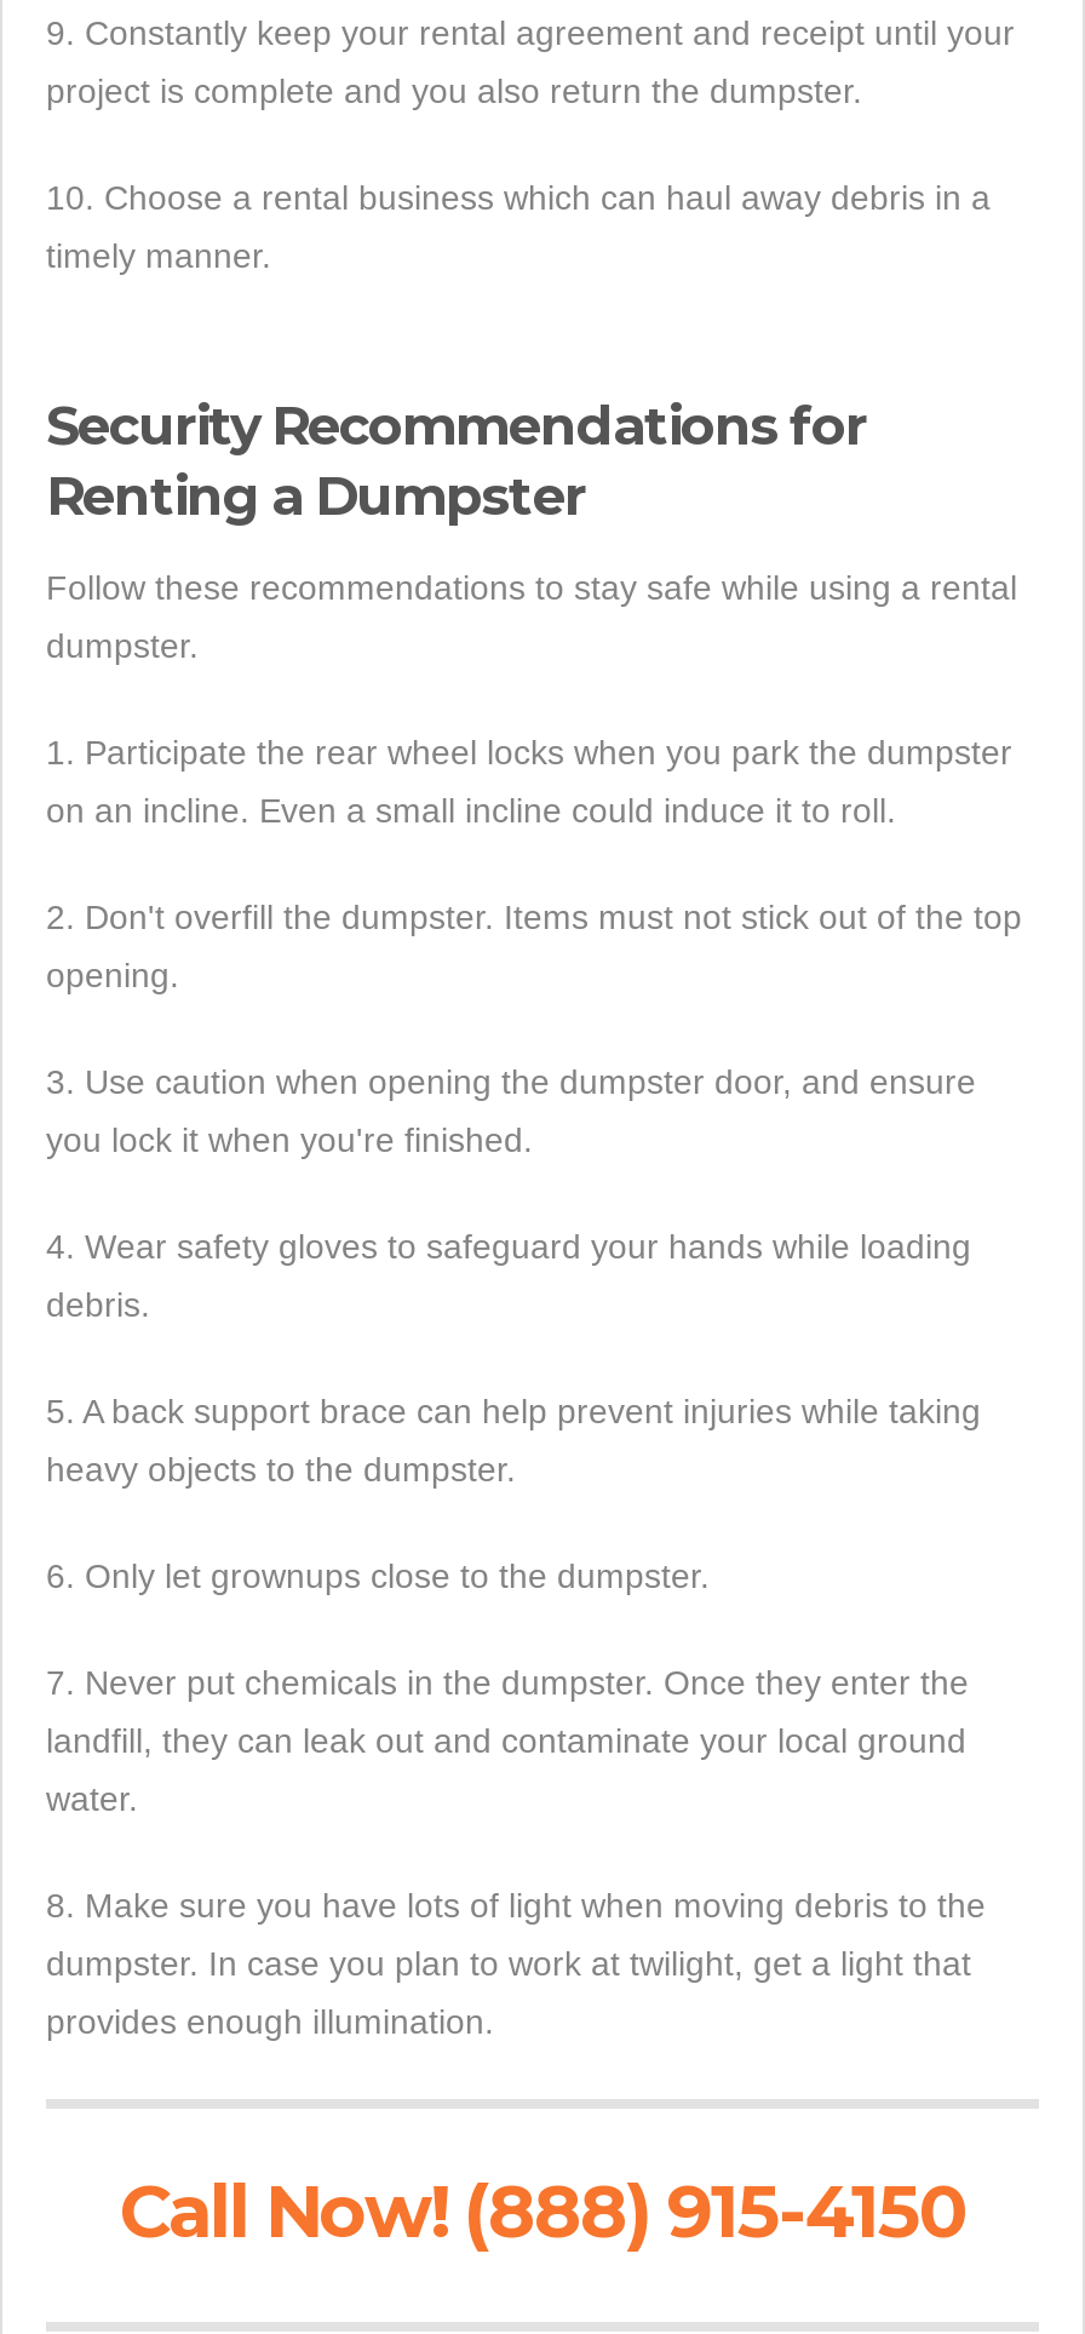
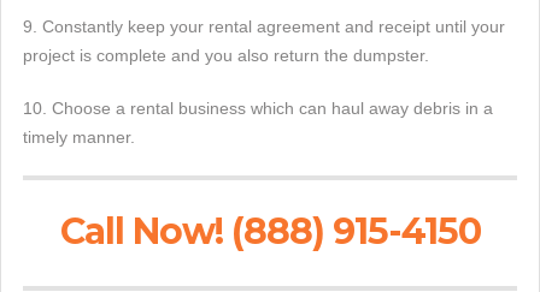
[46,394,1022,2041] Security Recommendations for | Renting a Dumpster | Follow these recommendations to stay safe while using a rental | dumpster. | 1. Participate the rear wheel locks when you park the dumpster | on an incline. Even a small incline could induce it to roll. | 2. Don't overfill the dumpster. Items must not stick out of the top | opening. | 3. Use caution when opening the dumpster door, and ensure | you lock it when you're finished. | 4. Wear safety gloves to safeguard your hands while loading | debris. | 5. A back support brace can help prevent injuries while taking | heavy objects to the dumpster. | 6. Only let grownups close to the dumpster. | 7. Never put chemicals in the dumpster. Once they enter the | landfill, they can leak out and contaminate your local ground | water. | 8. Make sure you have lots of light when moving debris to the | dumpster. In case you plan to work at twilight, get a light that | provides enough illumination. -> none

